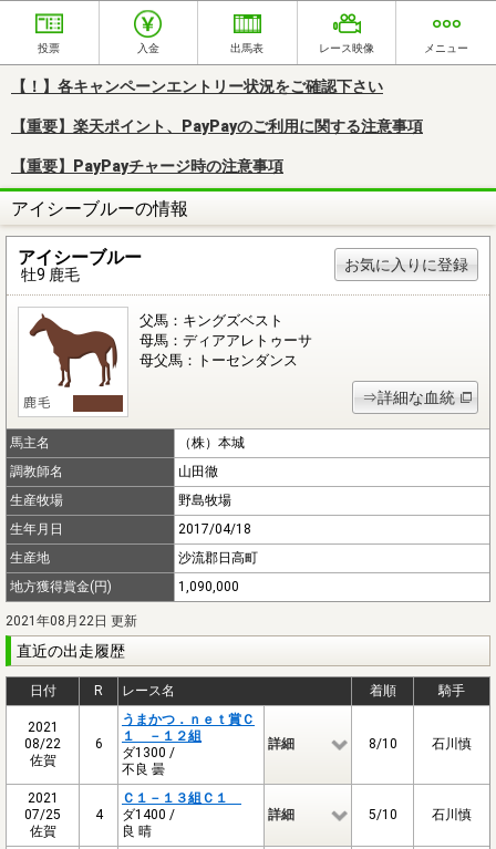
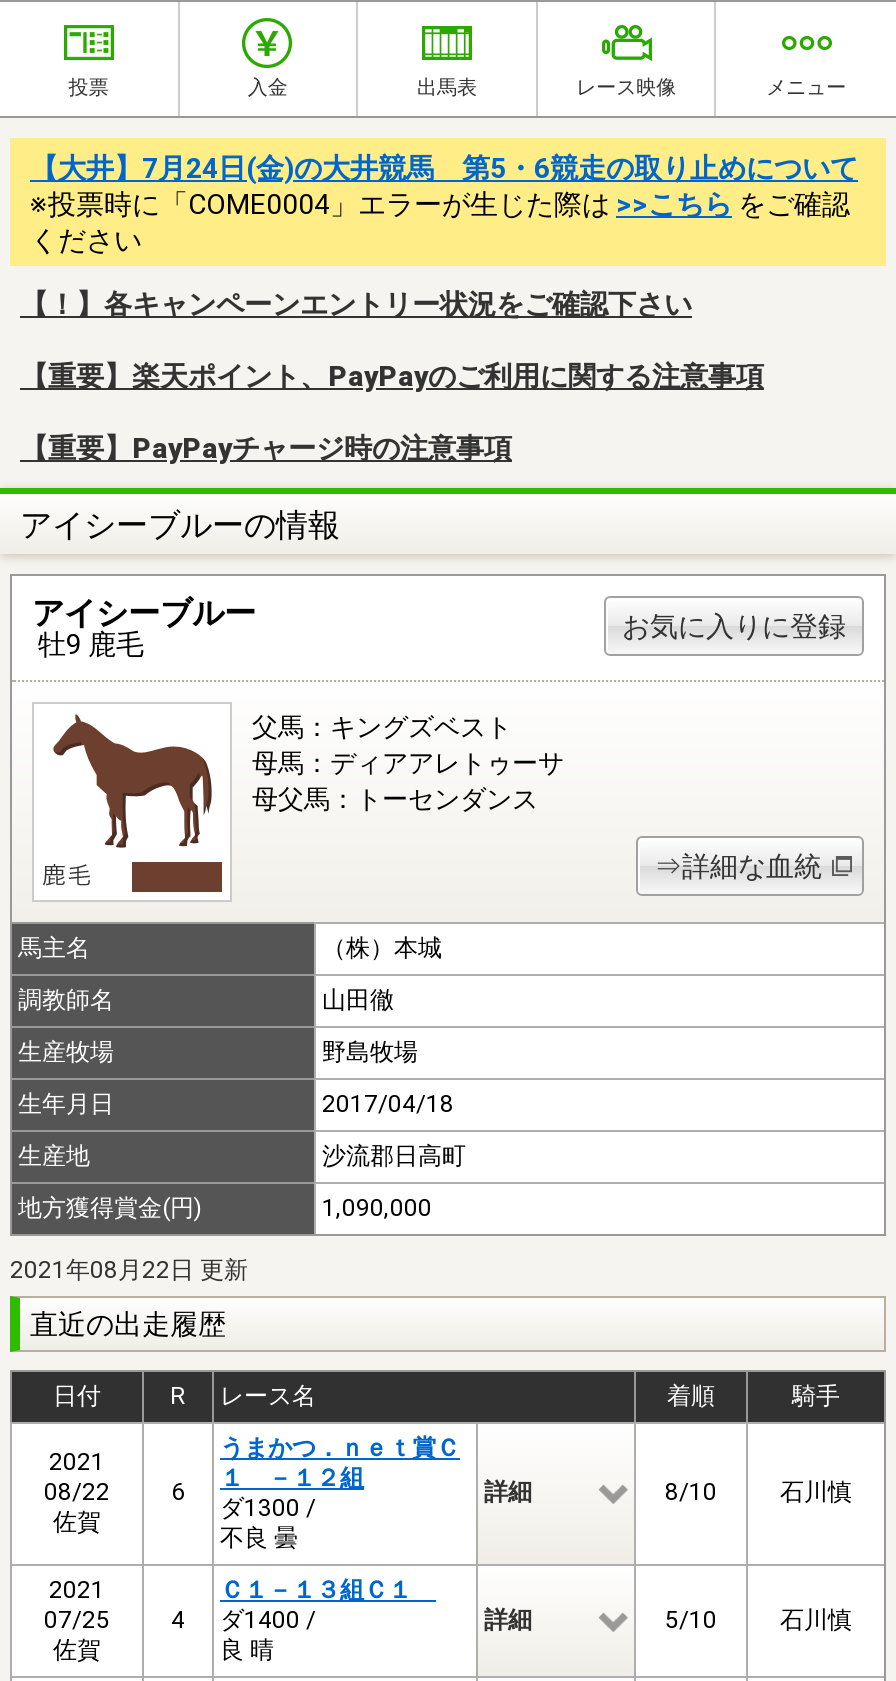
none -> [30,152,858,256] 【大井】7月24日(金)の大井競馬 第5・6競走の取り止めについて | ※投票時に「COME0004」エラーが生じた際は>>こちらをご確認 | ください

